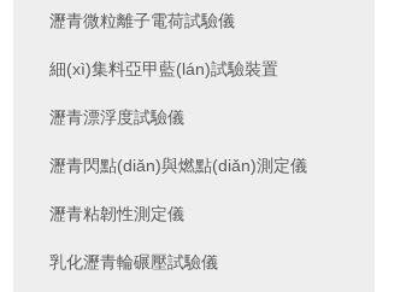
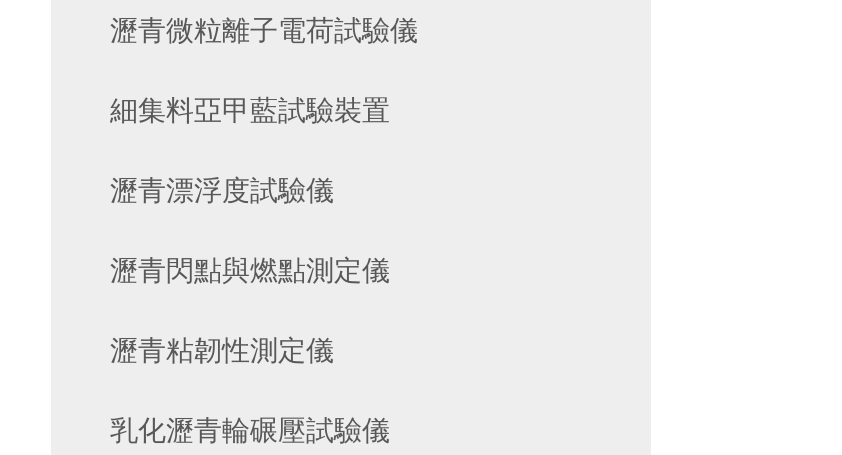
[49,59,278,78] 細(xì)集料亞甲藍(lán)試驗裝置 -> [110,94,390,126] 細集料亞甲藍試驗裝置
[49,156,307,175] 瀝青閃點(diǎn)與燃點(diǎn)測定儀 -> [110,254,390,286] 瀝青閃點與燃點測定儀

